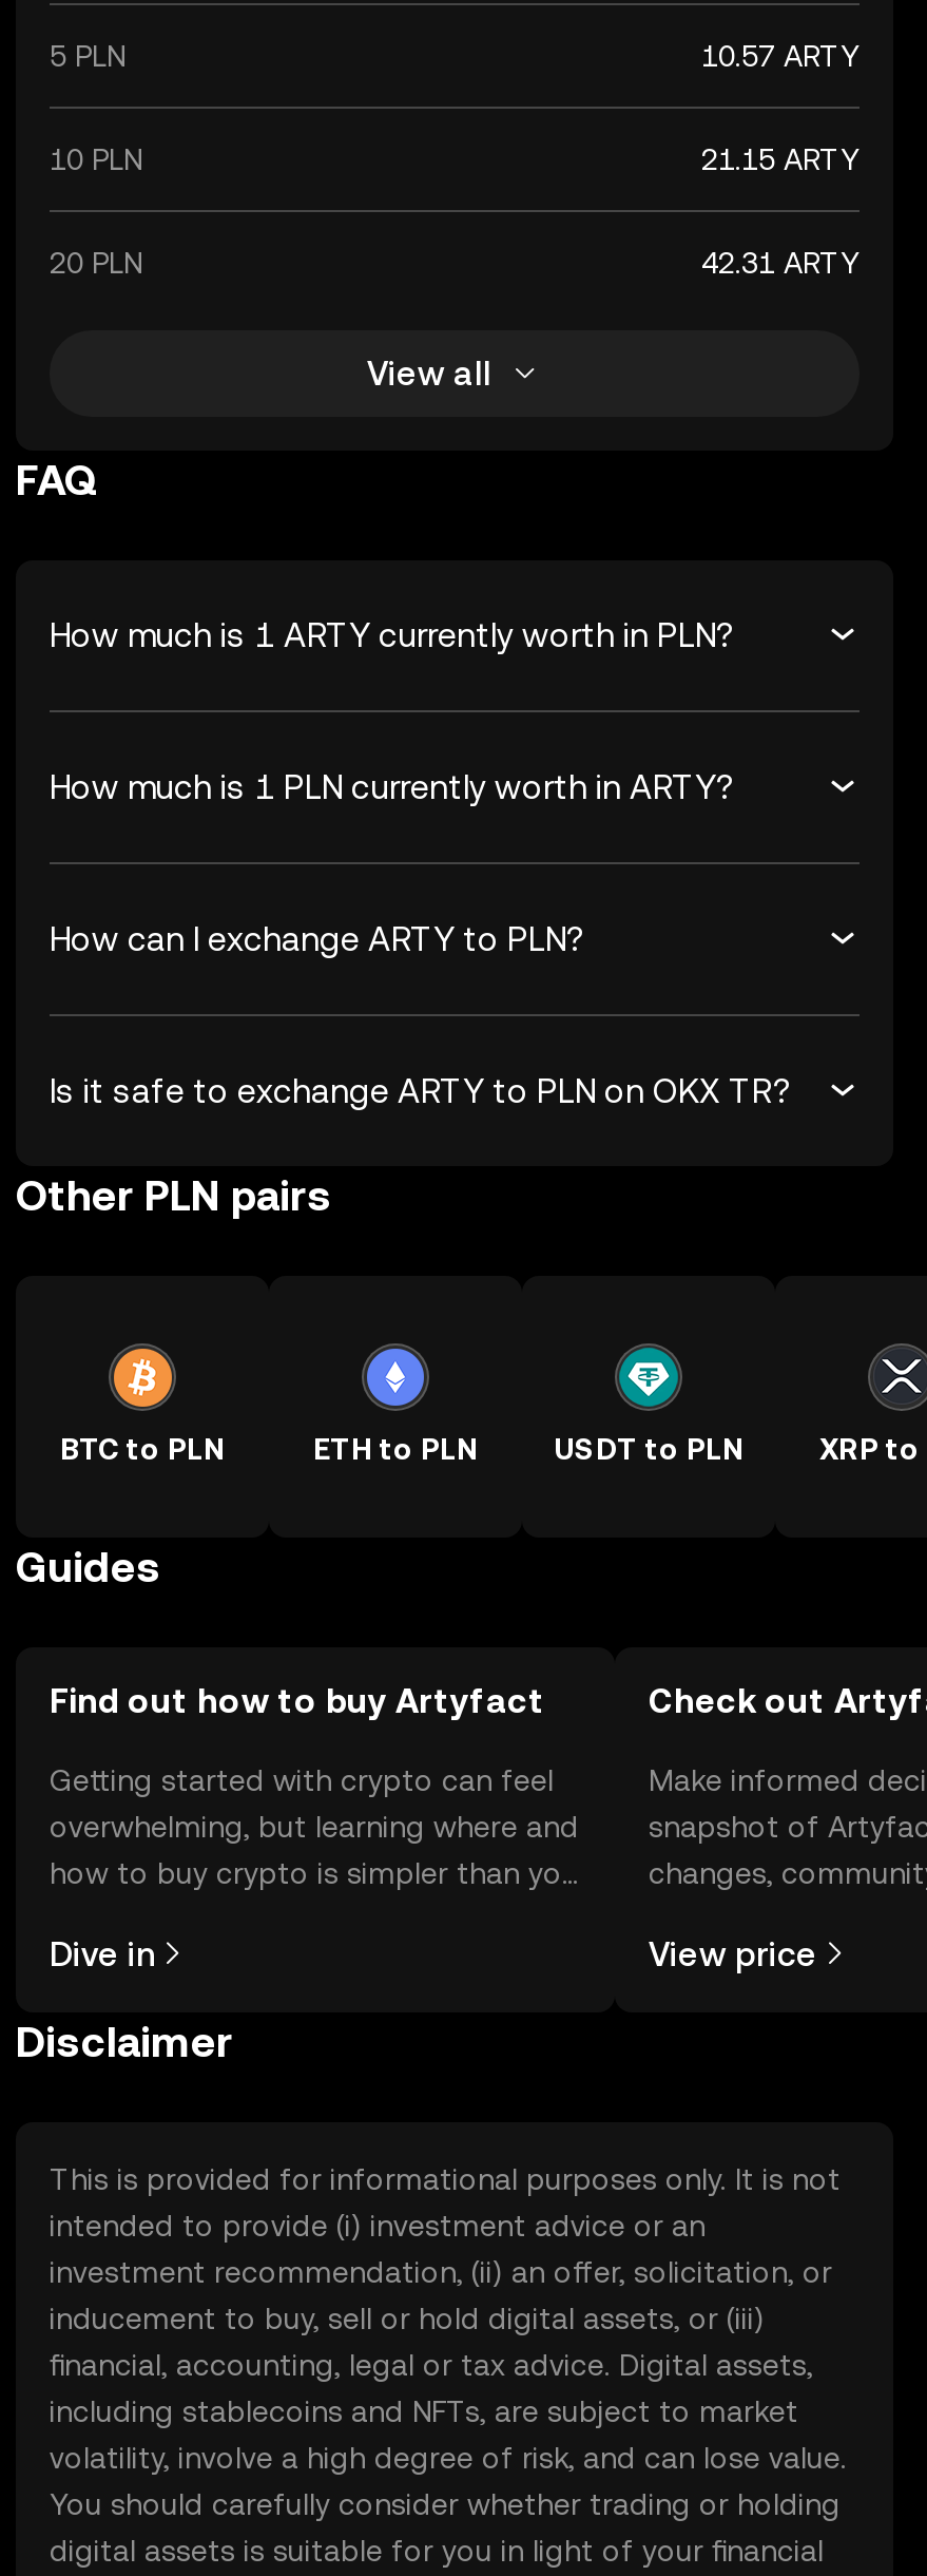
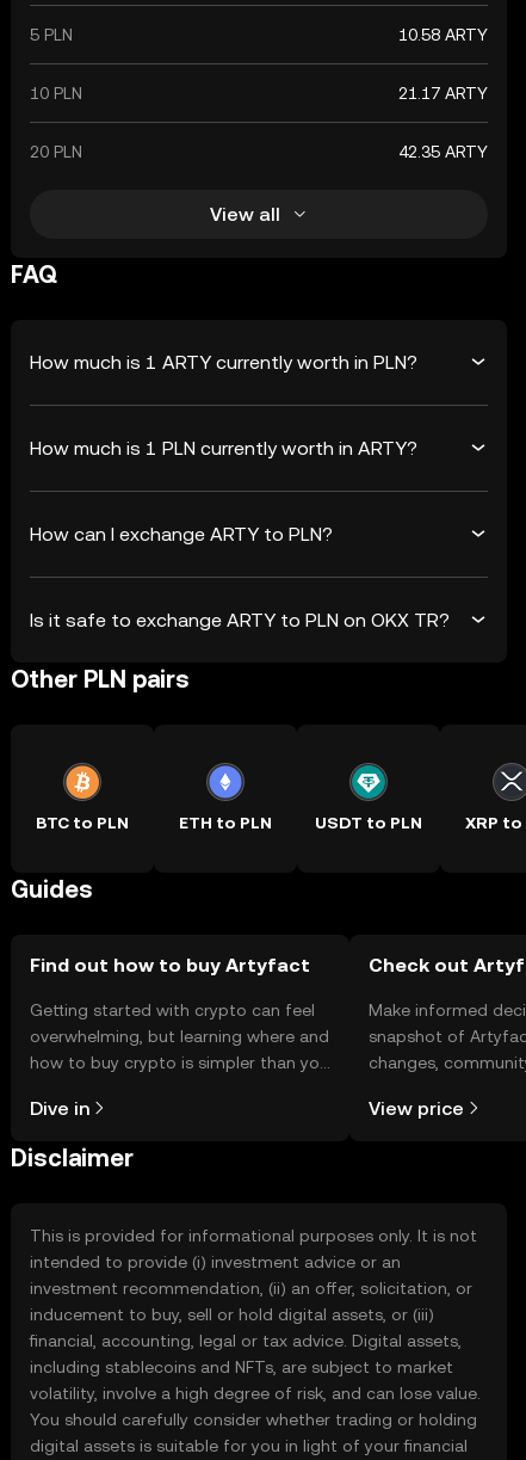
[701,39,860,73] 10.57 ARTY -> [398,25,488,44] 10.58 ARTY
[701,142,860,176] 21.15 ARTY -> [398,84,488,103] 21.17 ARTY
[701,246,860,280] 42.31 ARTY -> [398,142,488,161] 42.35 ARTY

